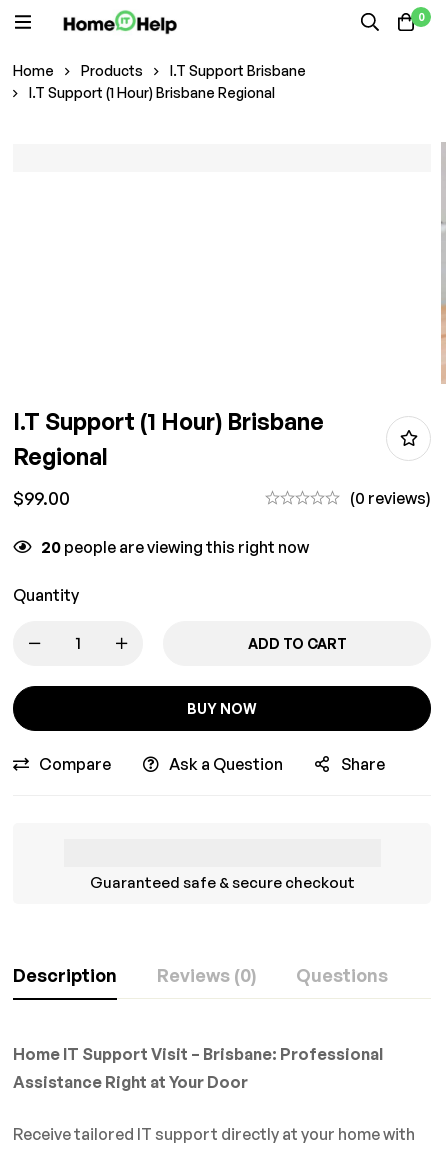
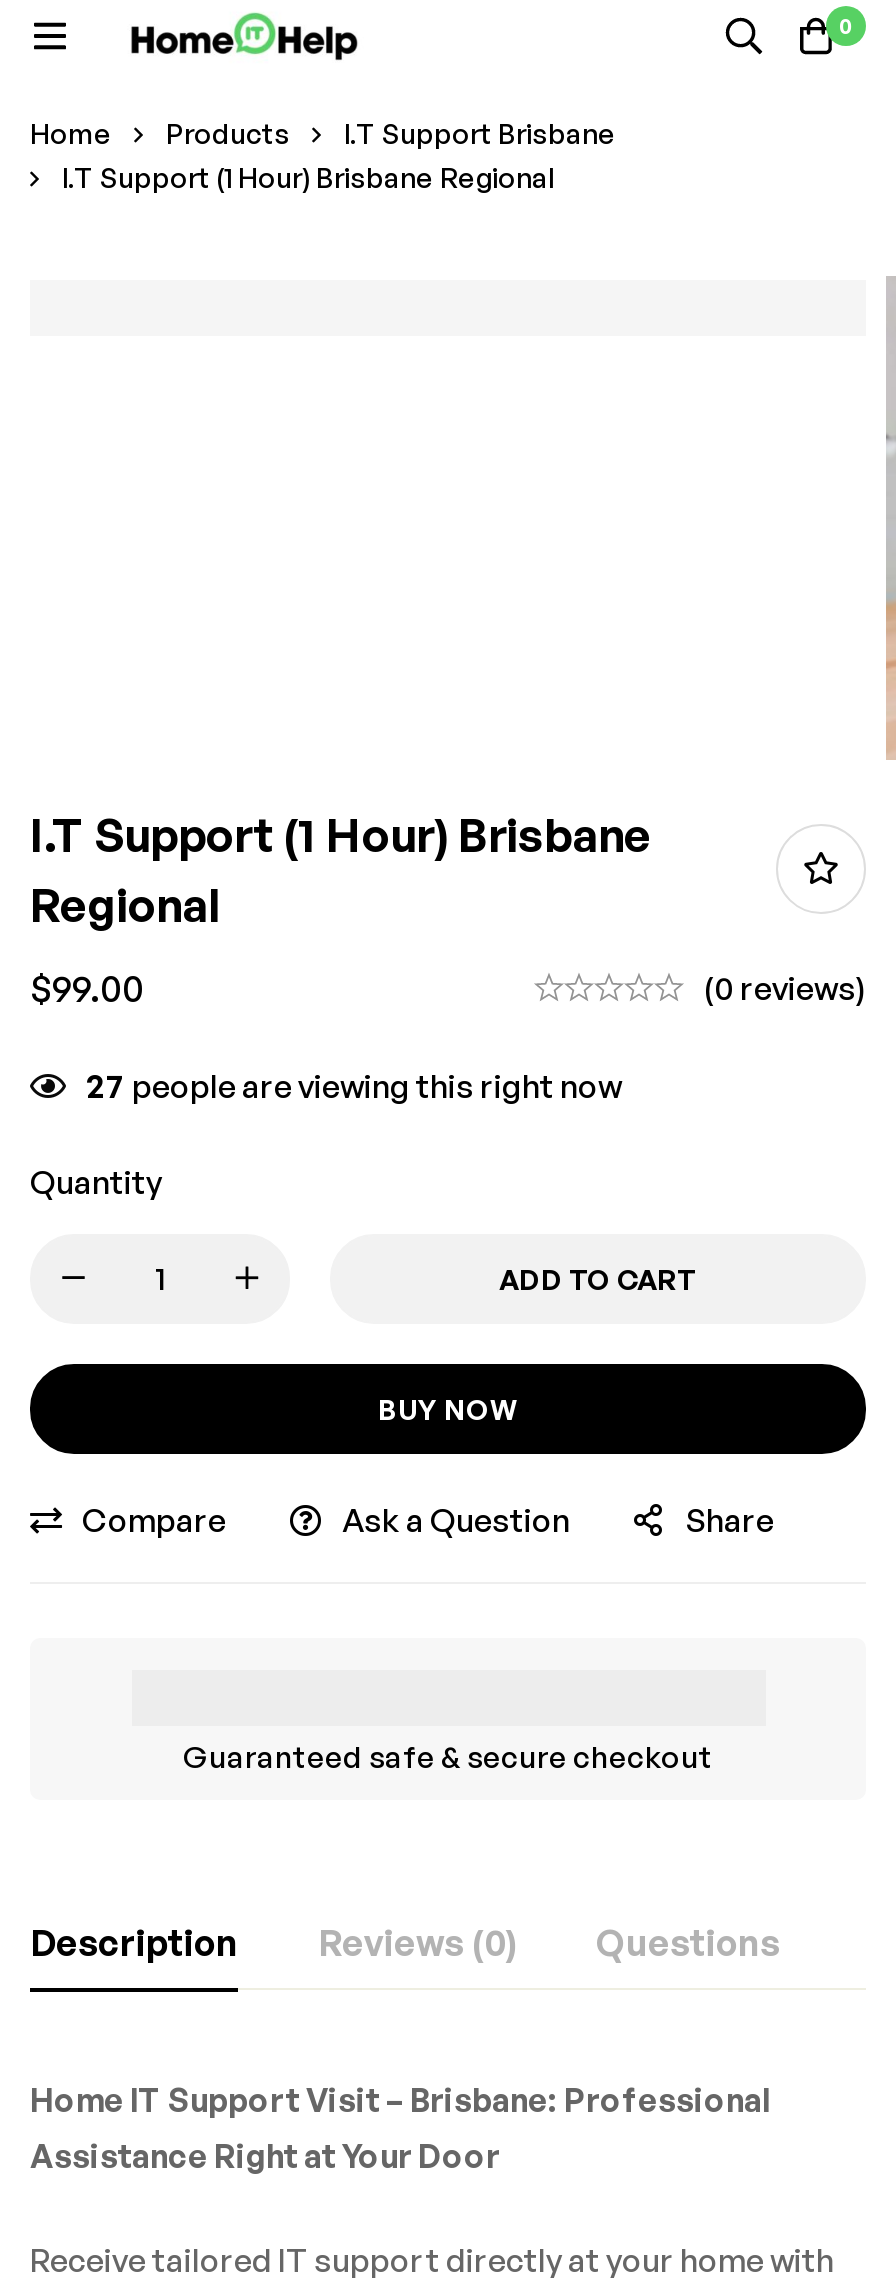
[41,537,309,557] 20 people are viewing this right now -> [86,1065,622,1105] 27 people are viewing this right now

